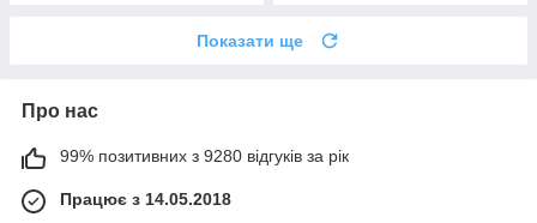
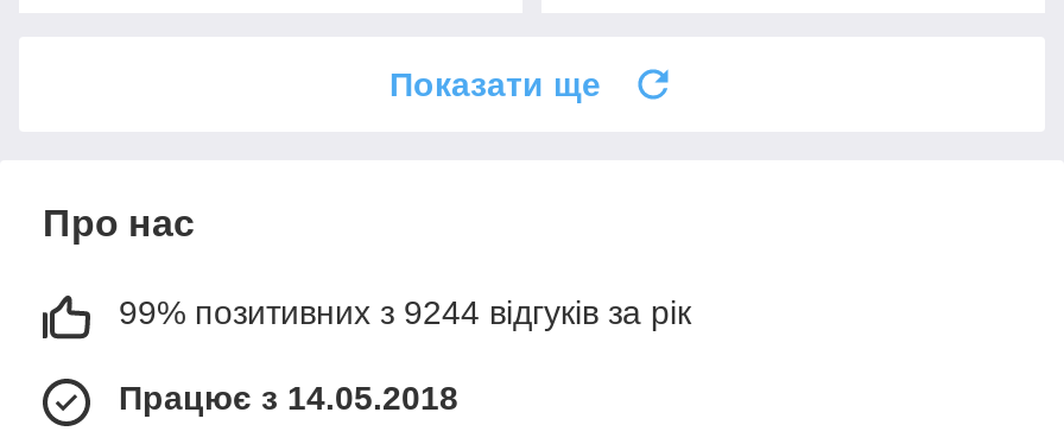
[60,147,349,166] 99% позитивних з 9280 відгуків за рік -> [119,294,691,332] 99% позитивних з 9244 відгуків за рік

